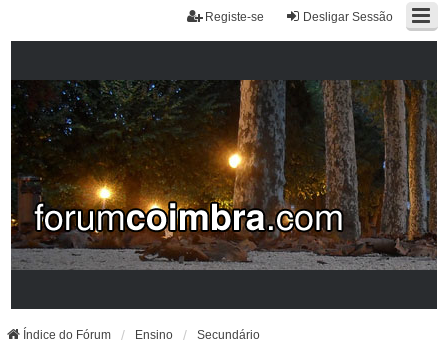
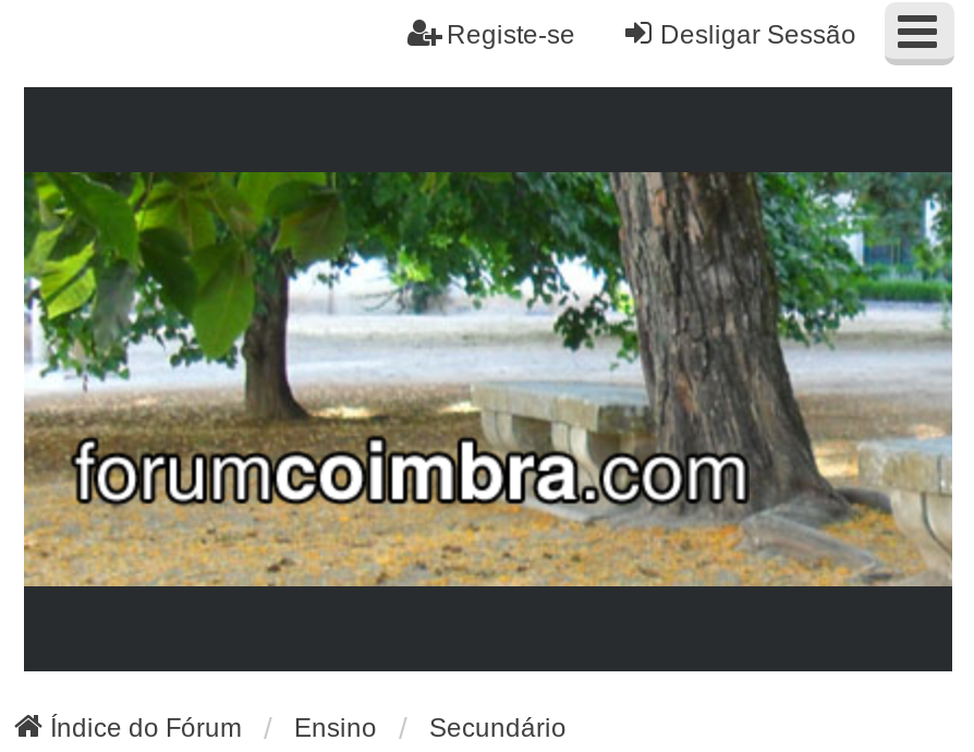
[10,79,438,270] [image] -> [22,170,954,586] [image]

